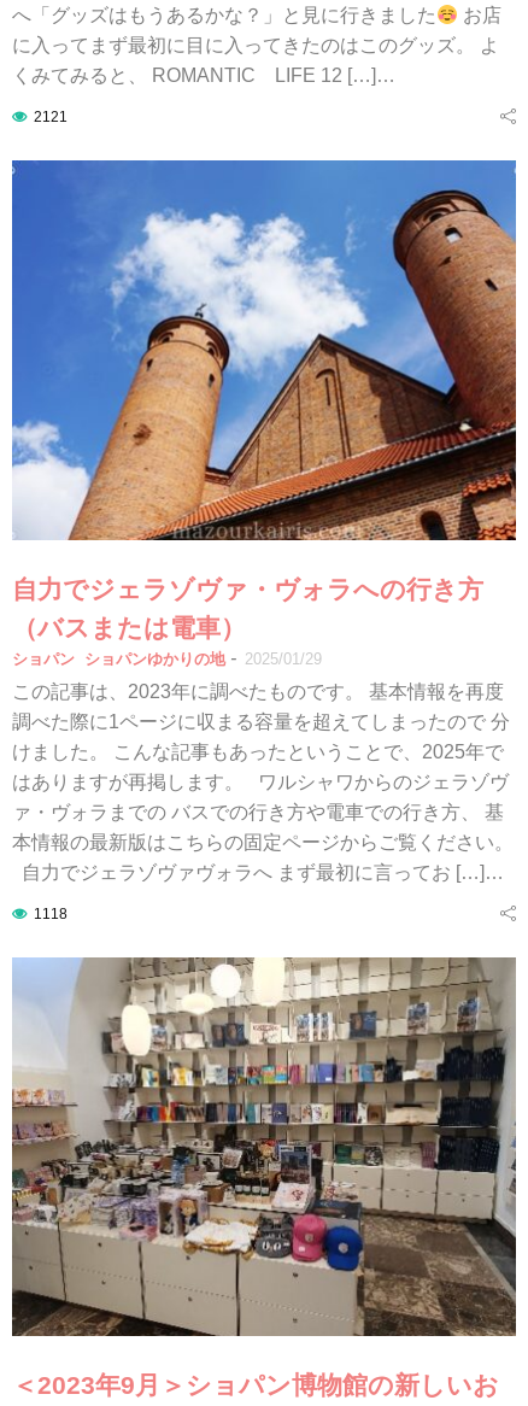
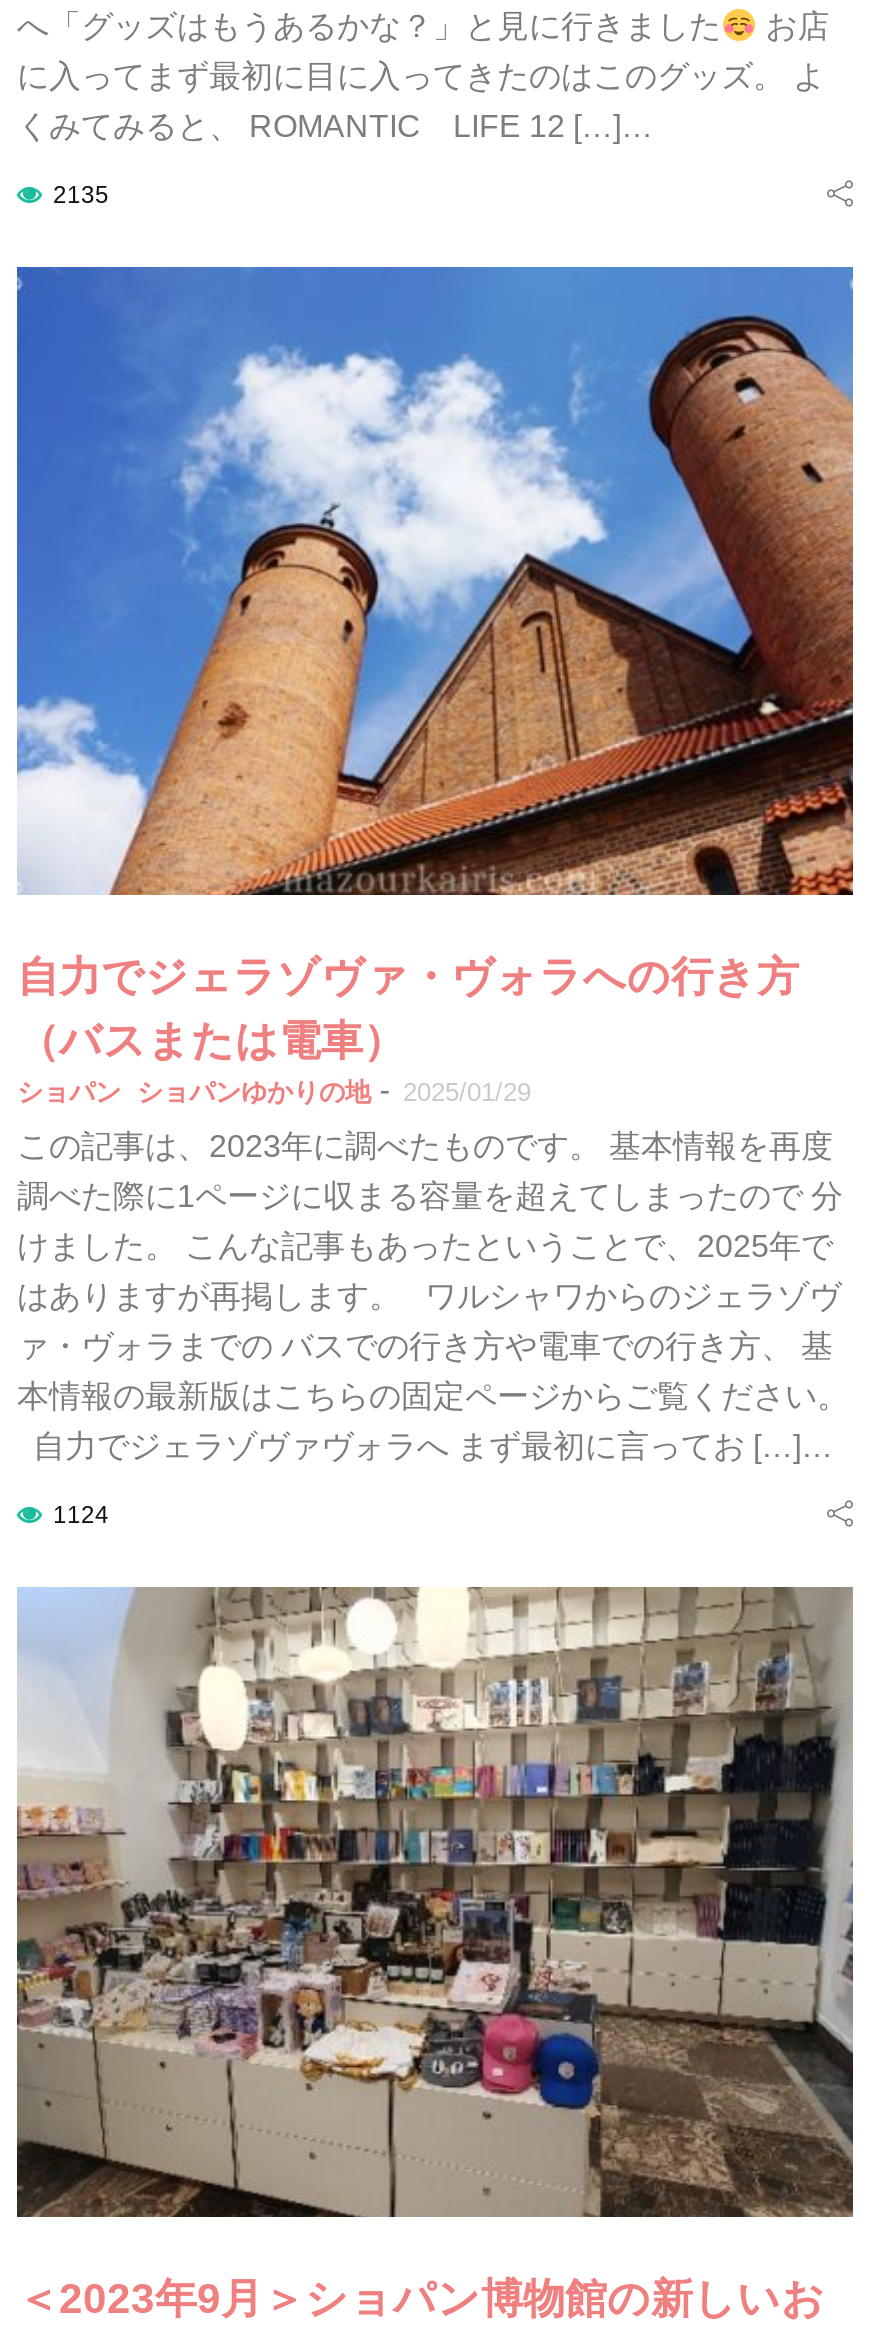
[34,109,68,126] 2121 -> [53,181,109,209] 2135
[34,905,68,922] 1118 -> [53,1502,109,1530] 1124

